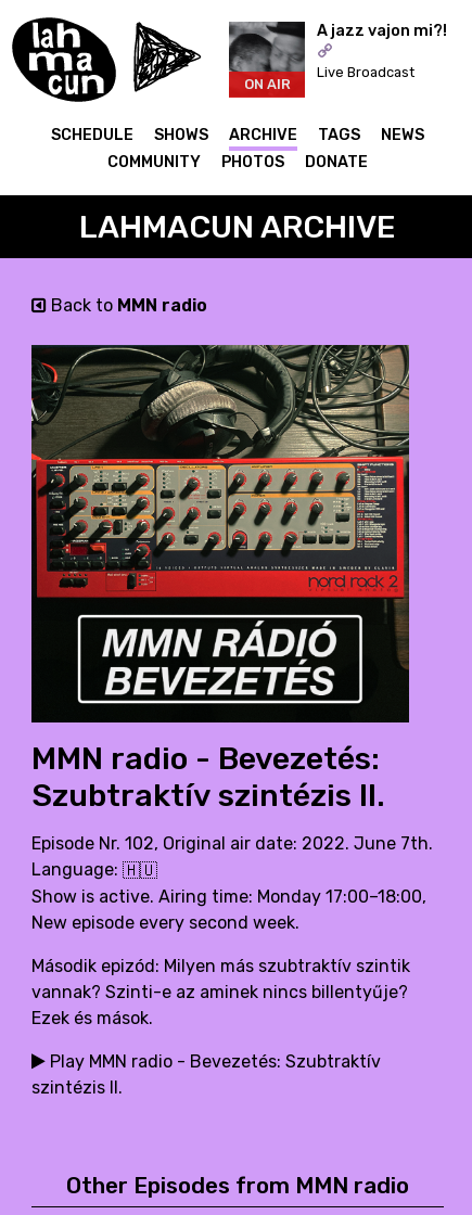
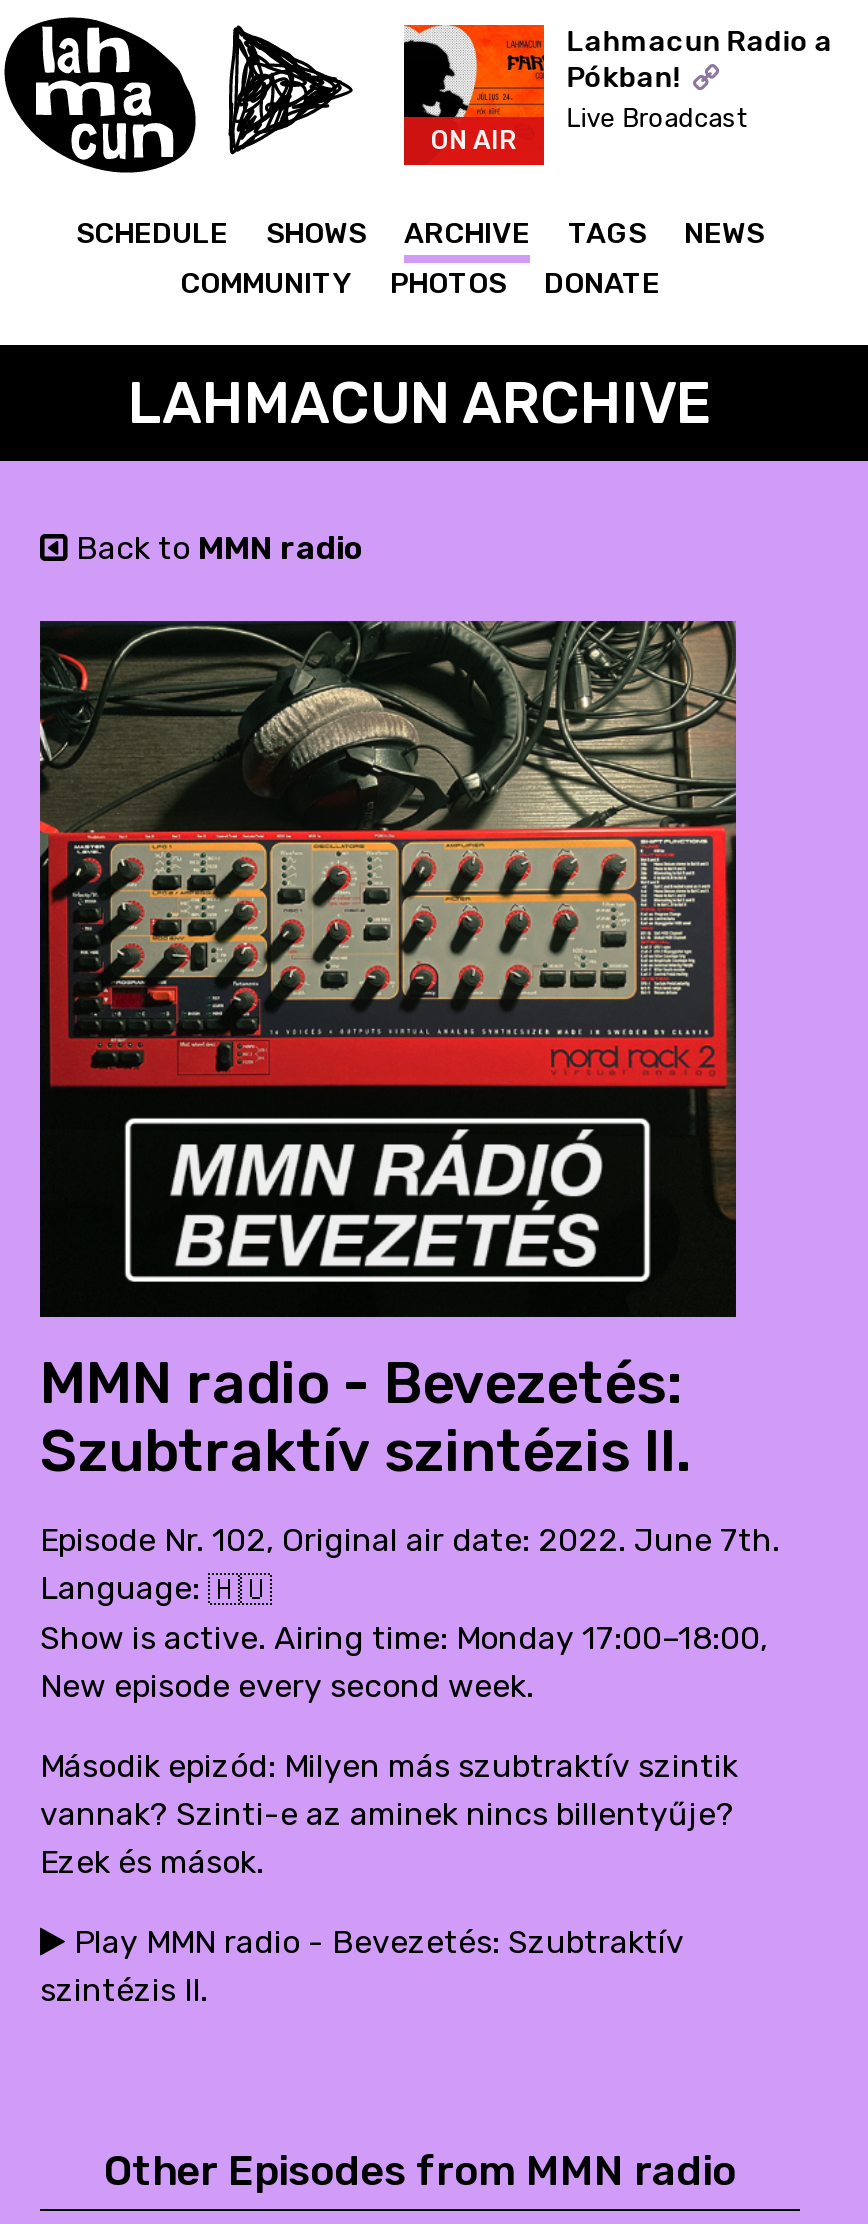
[228,21,451,74] [image] | A jazz vajon mi?! -> [402,23,832,119] [image] | Lahmacun Radio a | Pókban!

